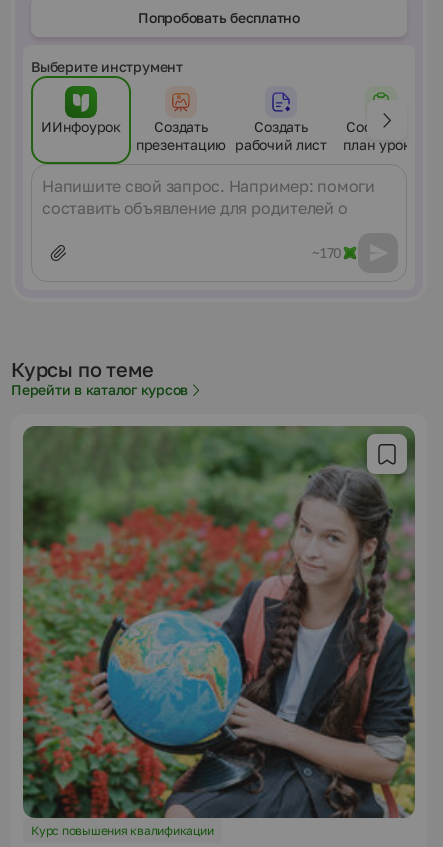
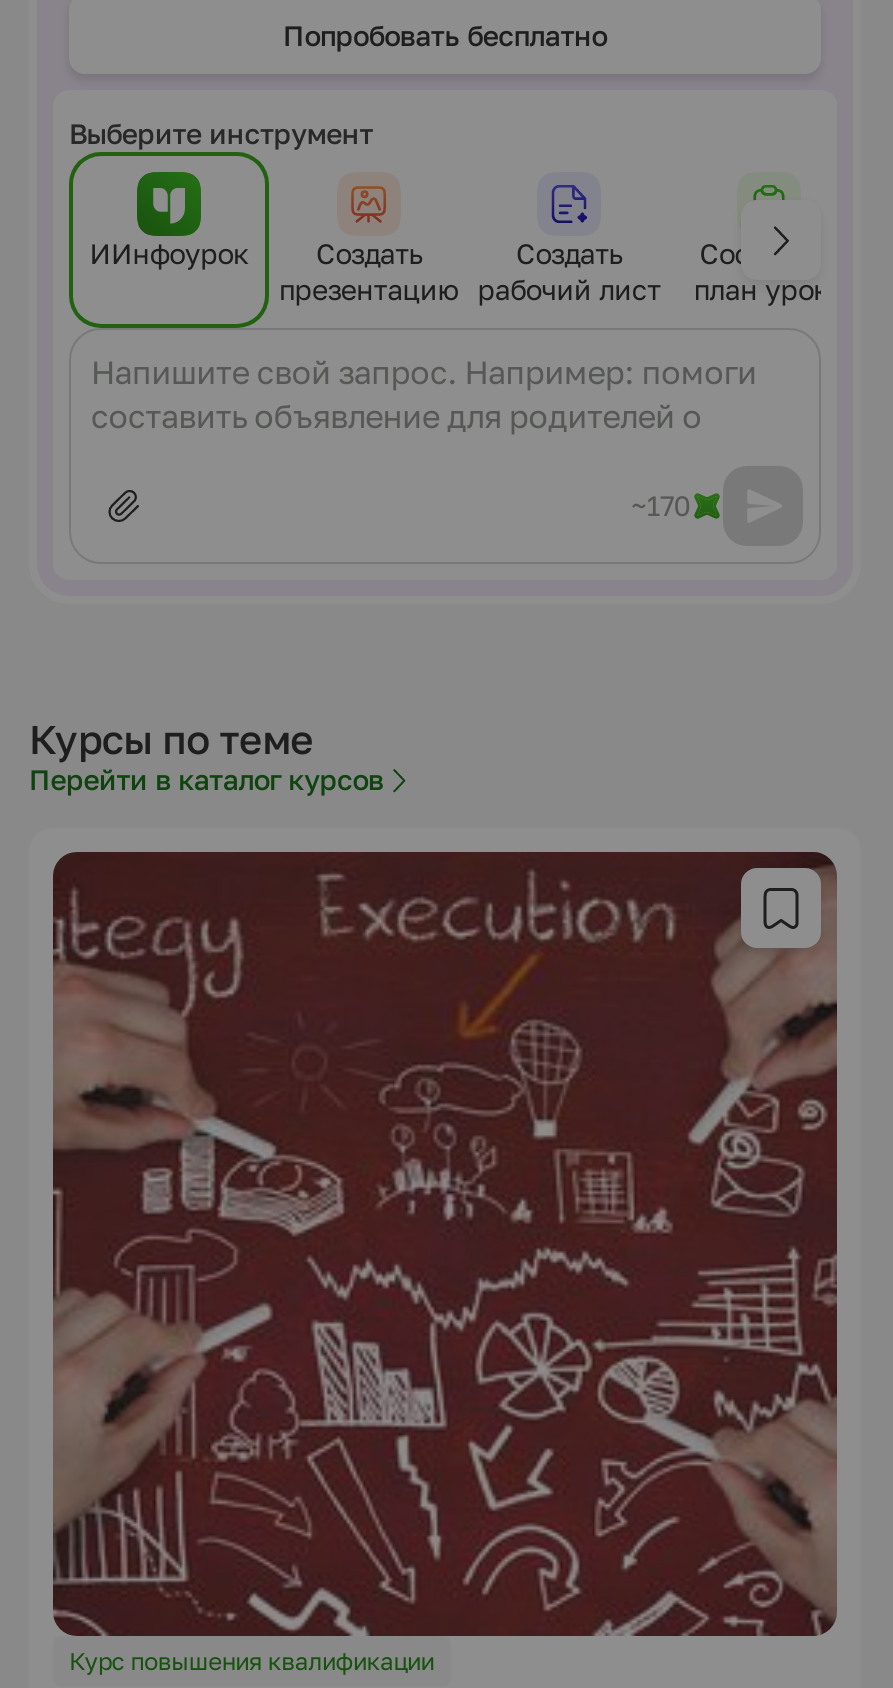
[22,425,416,819] [image] -> [51,850,839,1638] [image]

